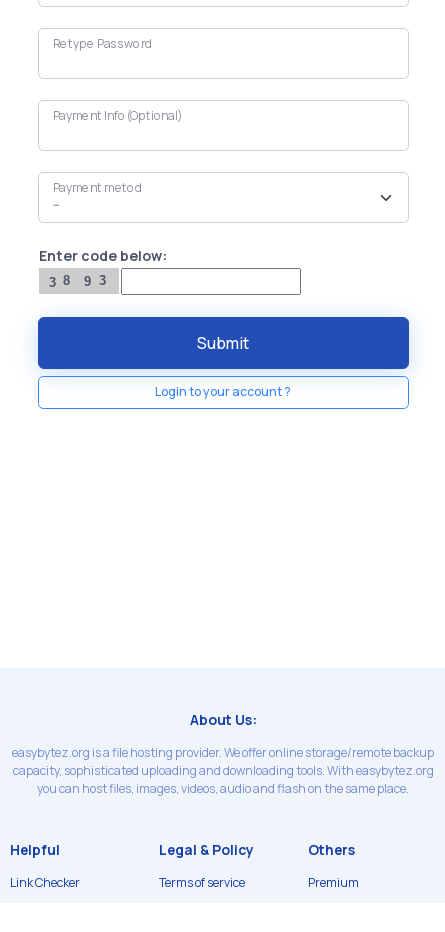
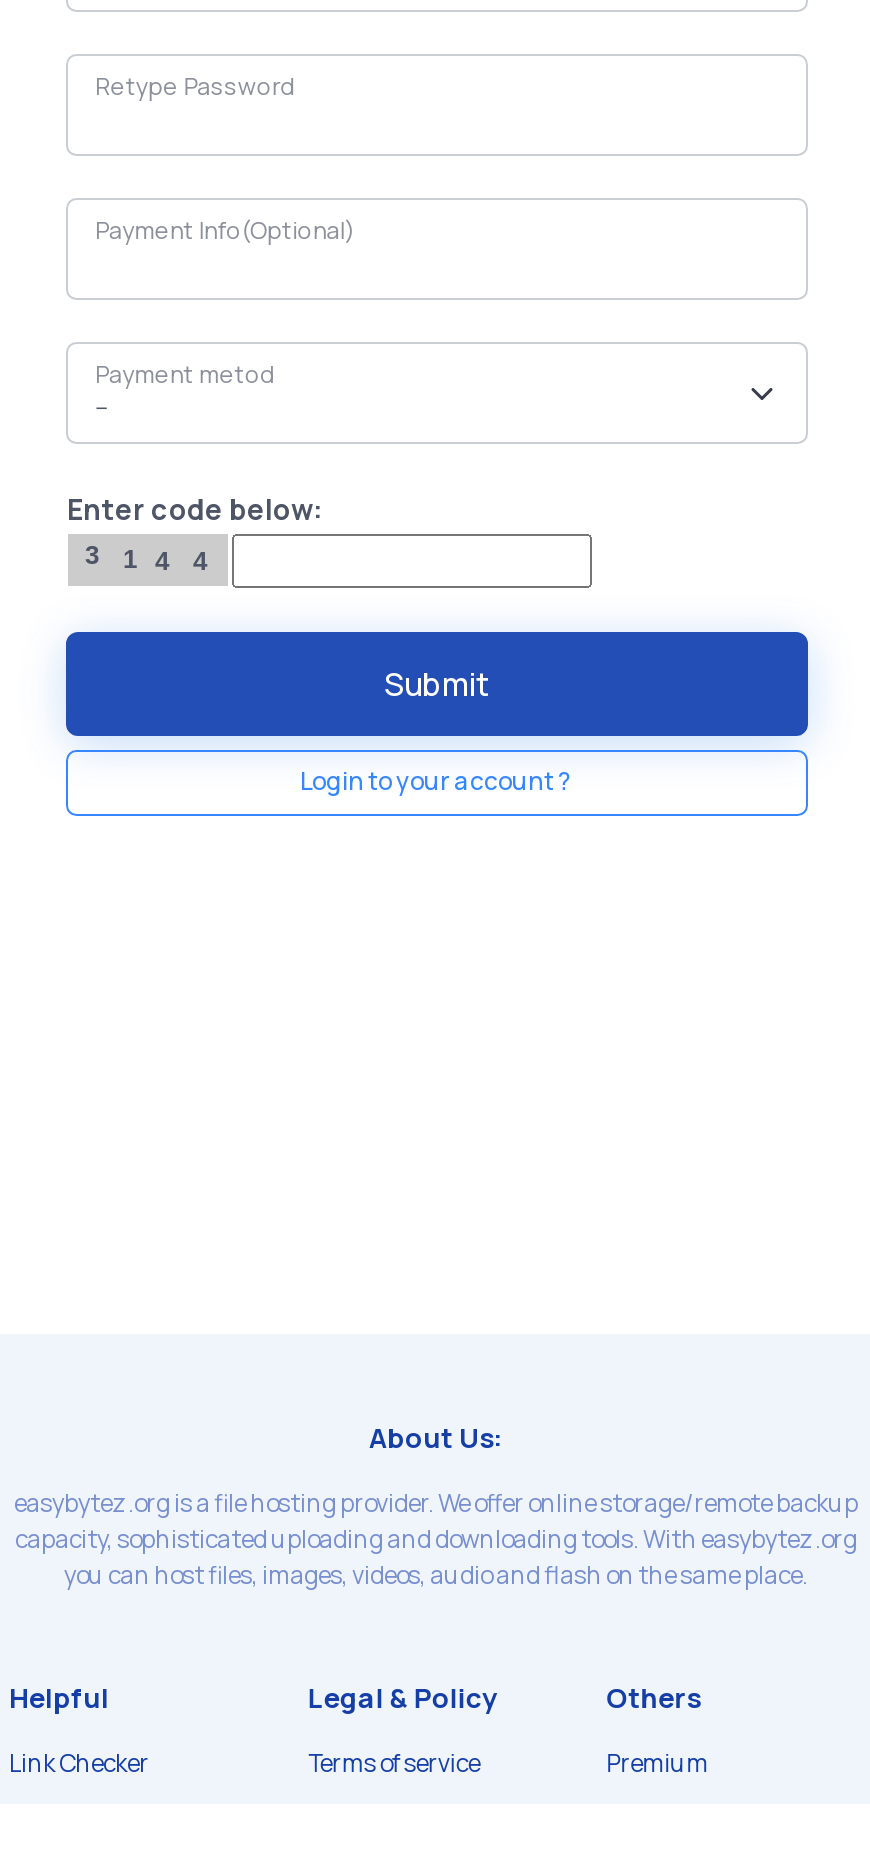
[62,273,105,289] 8 | 9 3 -> [193,546,207,576] 4
none -> [123,544,169,576] 1 4

